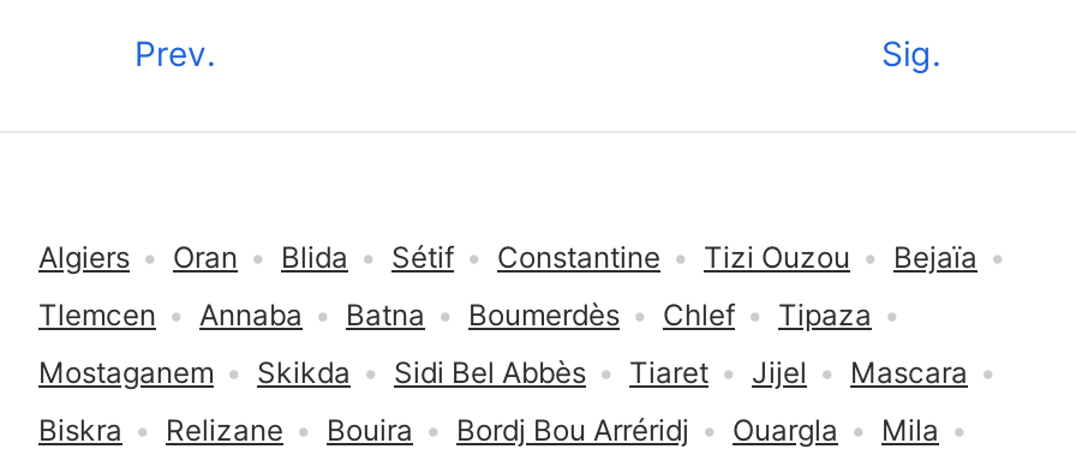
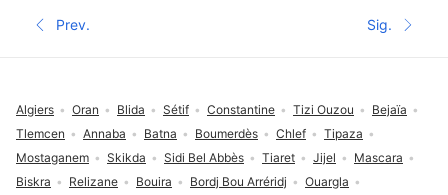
[881,412,939,449] Mila -> none

